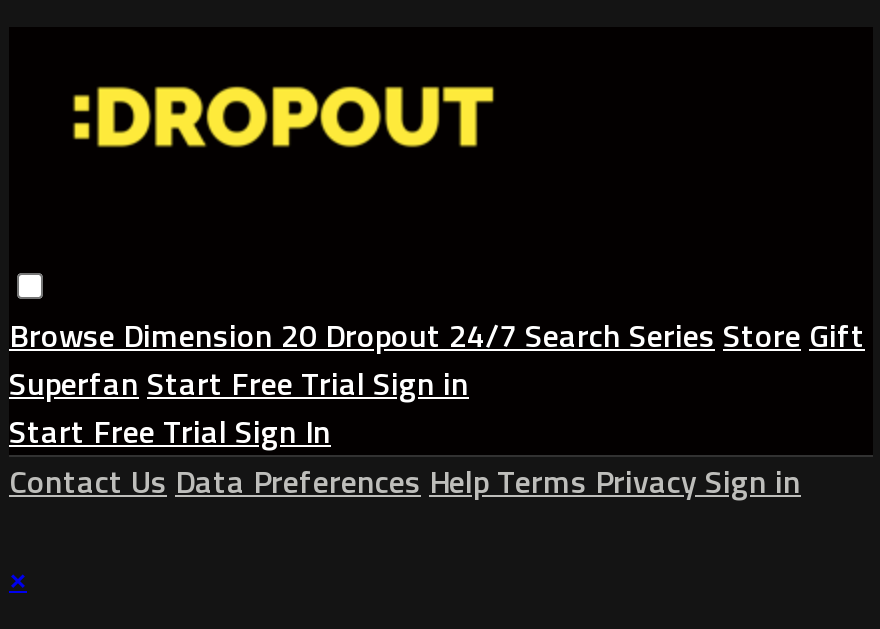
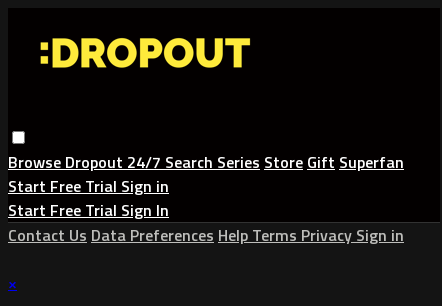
[9,311,865,407] Browse Dimension 20 Dropout 24/7 Search Series Store Gift | Superfan Start Free Trial Sign in -> [8,150,404,198] Browse Dropout 24/7 Search Series Store Gift Superfan | Start Free Trial Sign in

